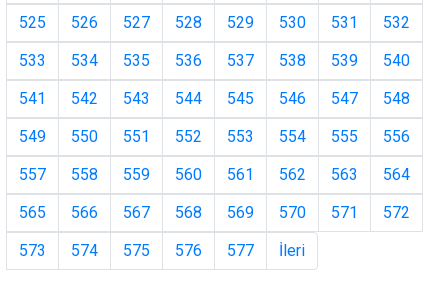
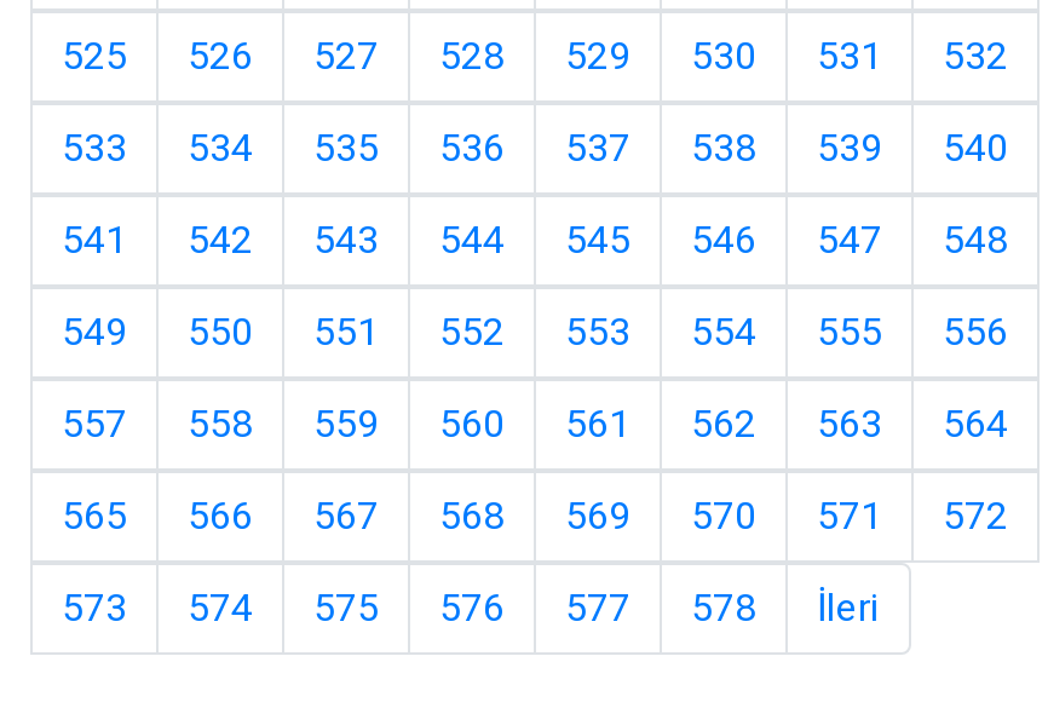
none -> [691,585,756,631] 578

